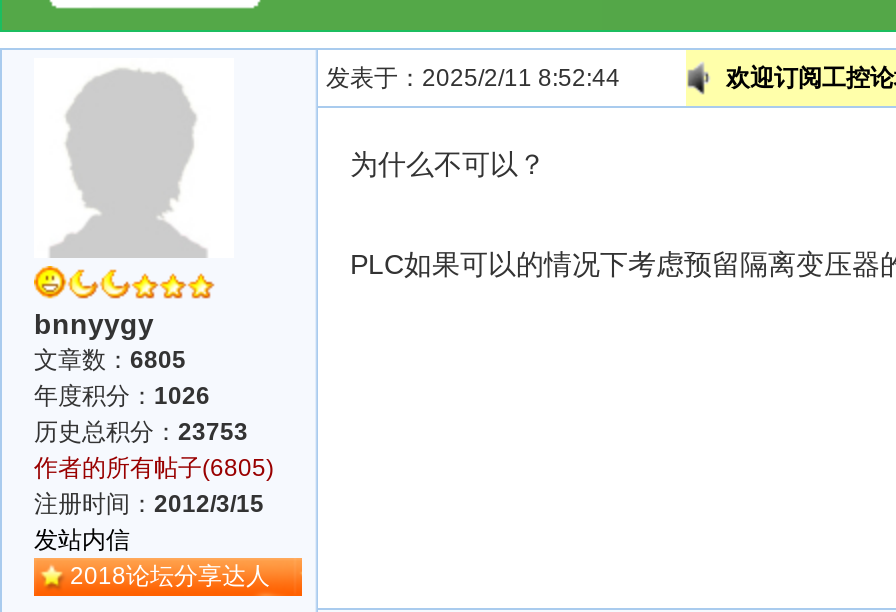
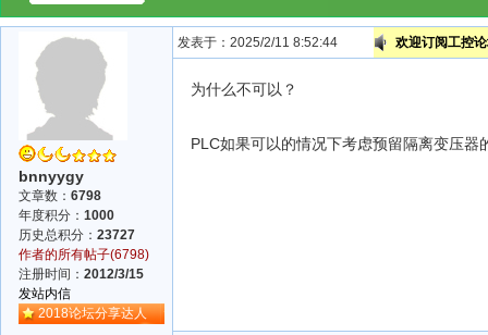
[34,346,186,374] 文章数：6805 -> [19,188,101,204] 文章数：6798
[34,382,210,410] 年度积分：1026 -> [19,208,114,223] 年度积分：1000
[34,418,248,446] 历史总积分：23753 -> [19,228,135,243] 历史总积分：23727
[34,454,274,482] 作者的所有帖子(6805) -> [19,247,149,262] 作者的所有帖子(6798)

